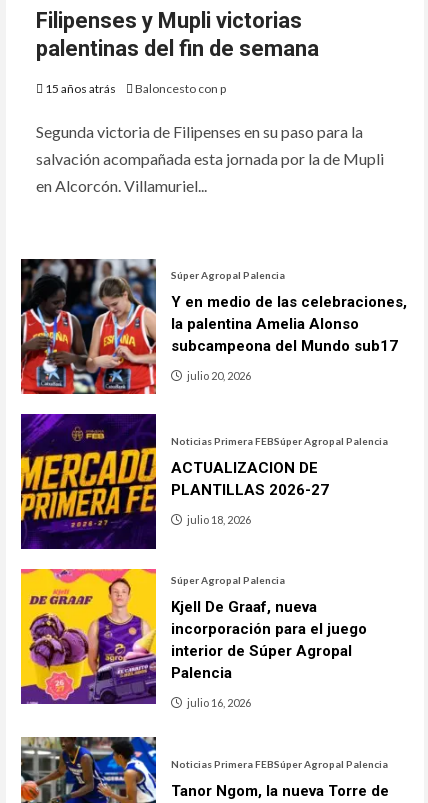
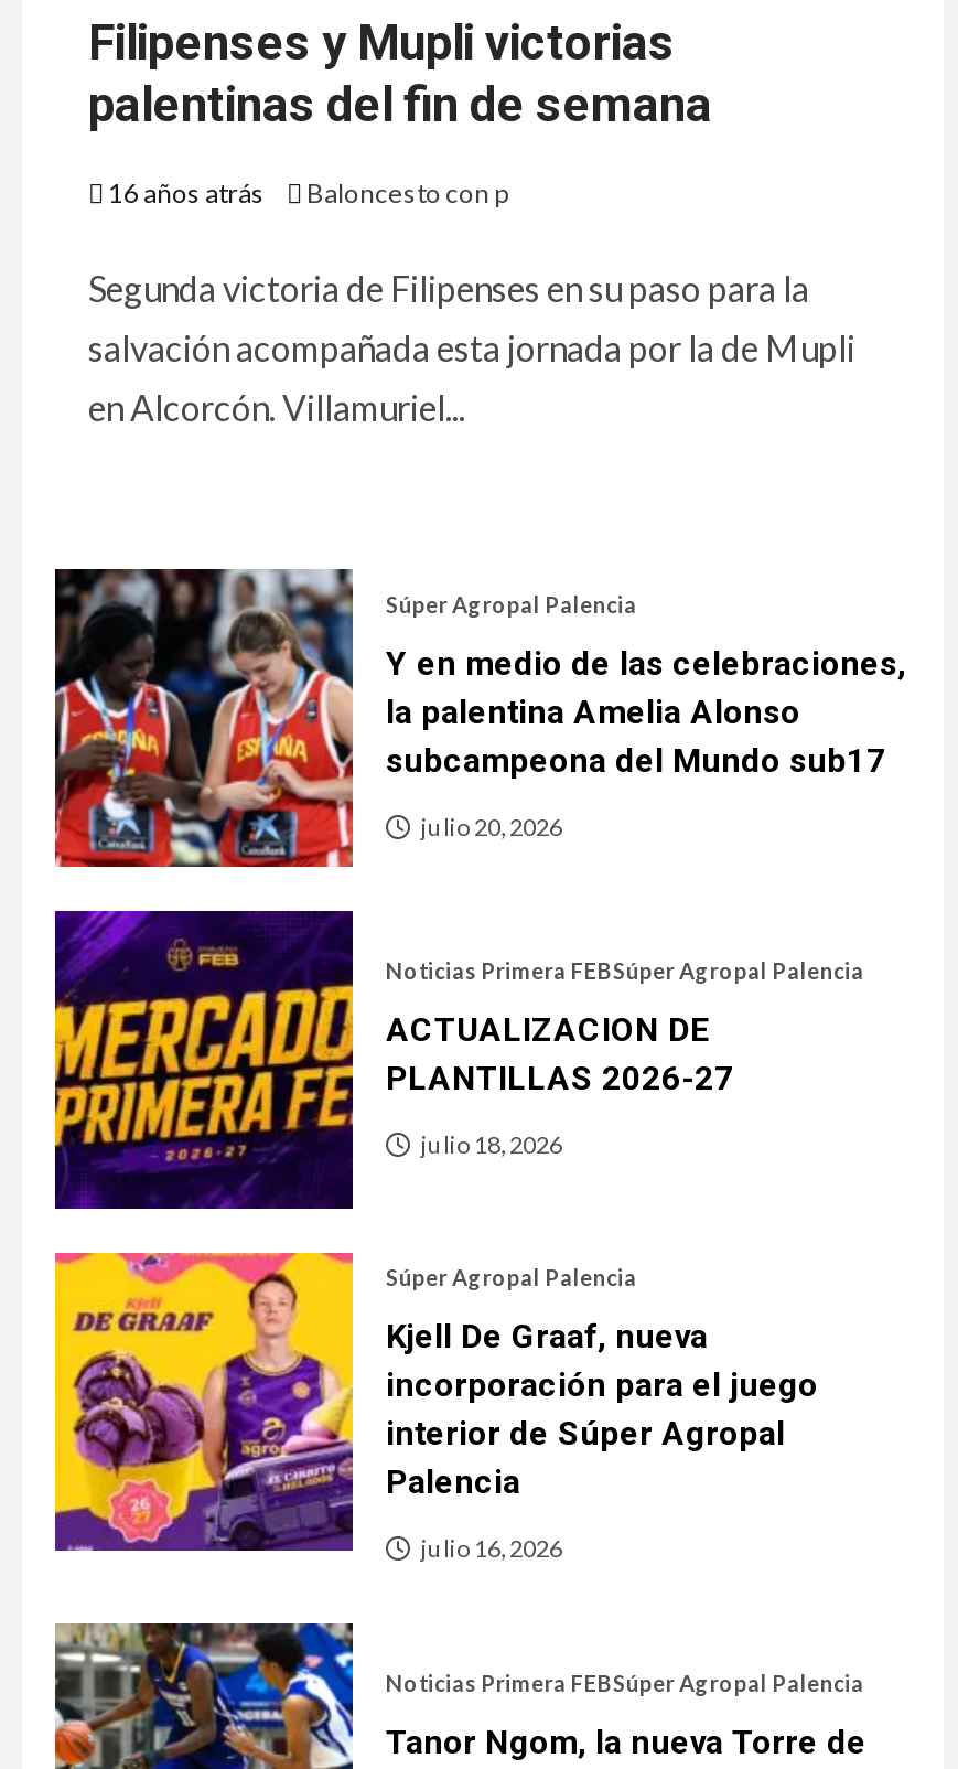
[43,81,226,96] 15 años atrás Baloncesto con p -> [104,176,507,210] 16 años atrás Baloncesto con p

